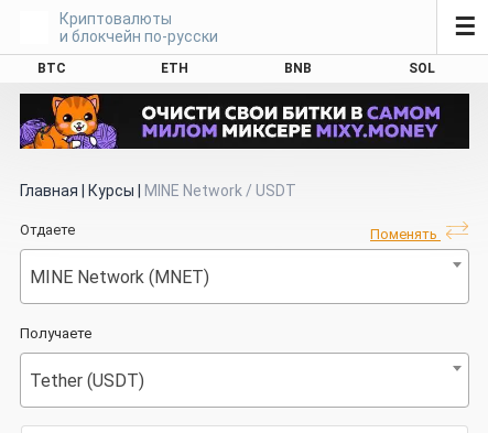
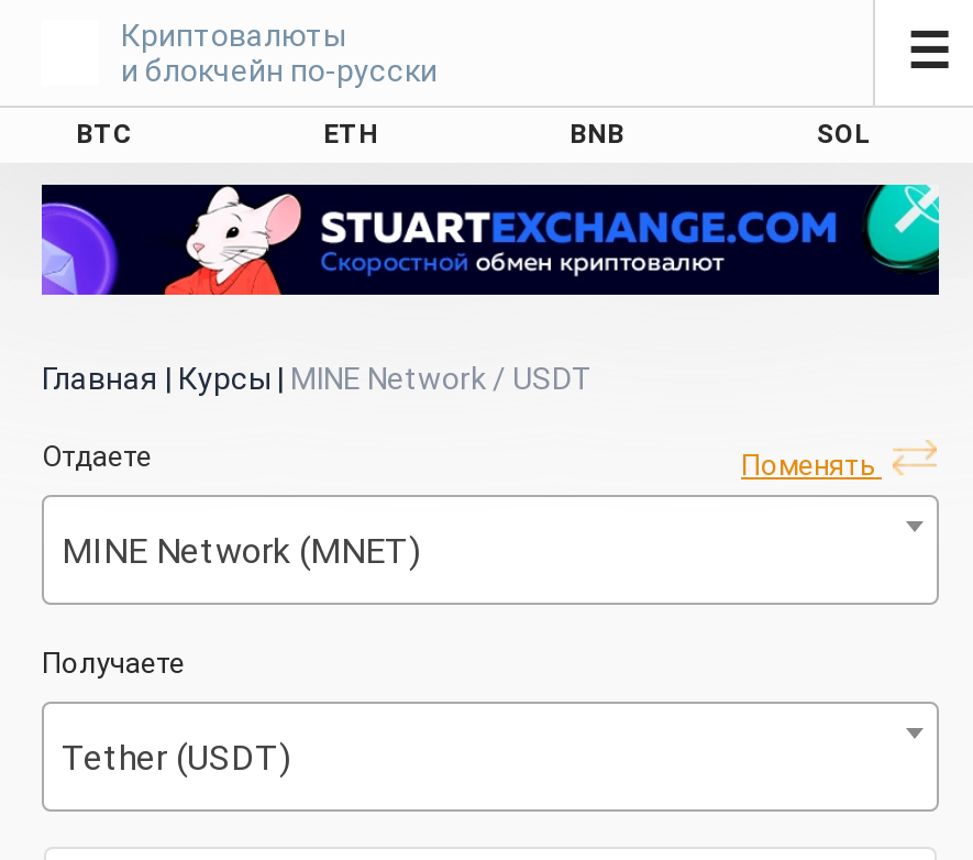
[19,93,470,150] [image] -> [40,183,941,297] [image]

